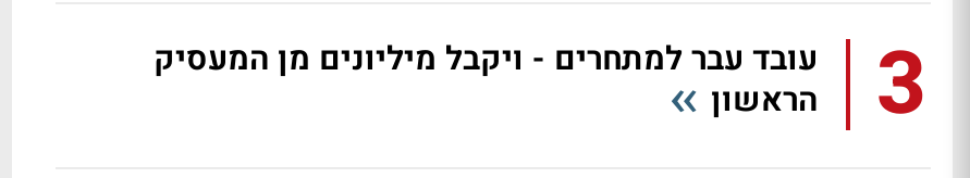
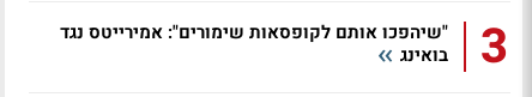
[154,35,818,124] עובד עבר למתחרים - ויקבל מיליונים מן המעסיק | הראשון -> [60,19,448,68] "שיהפכו אותם לקופסאות שימורים": אמירייטס נגד | בואינג

